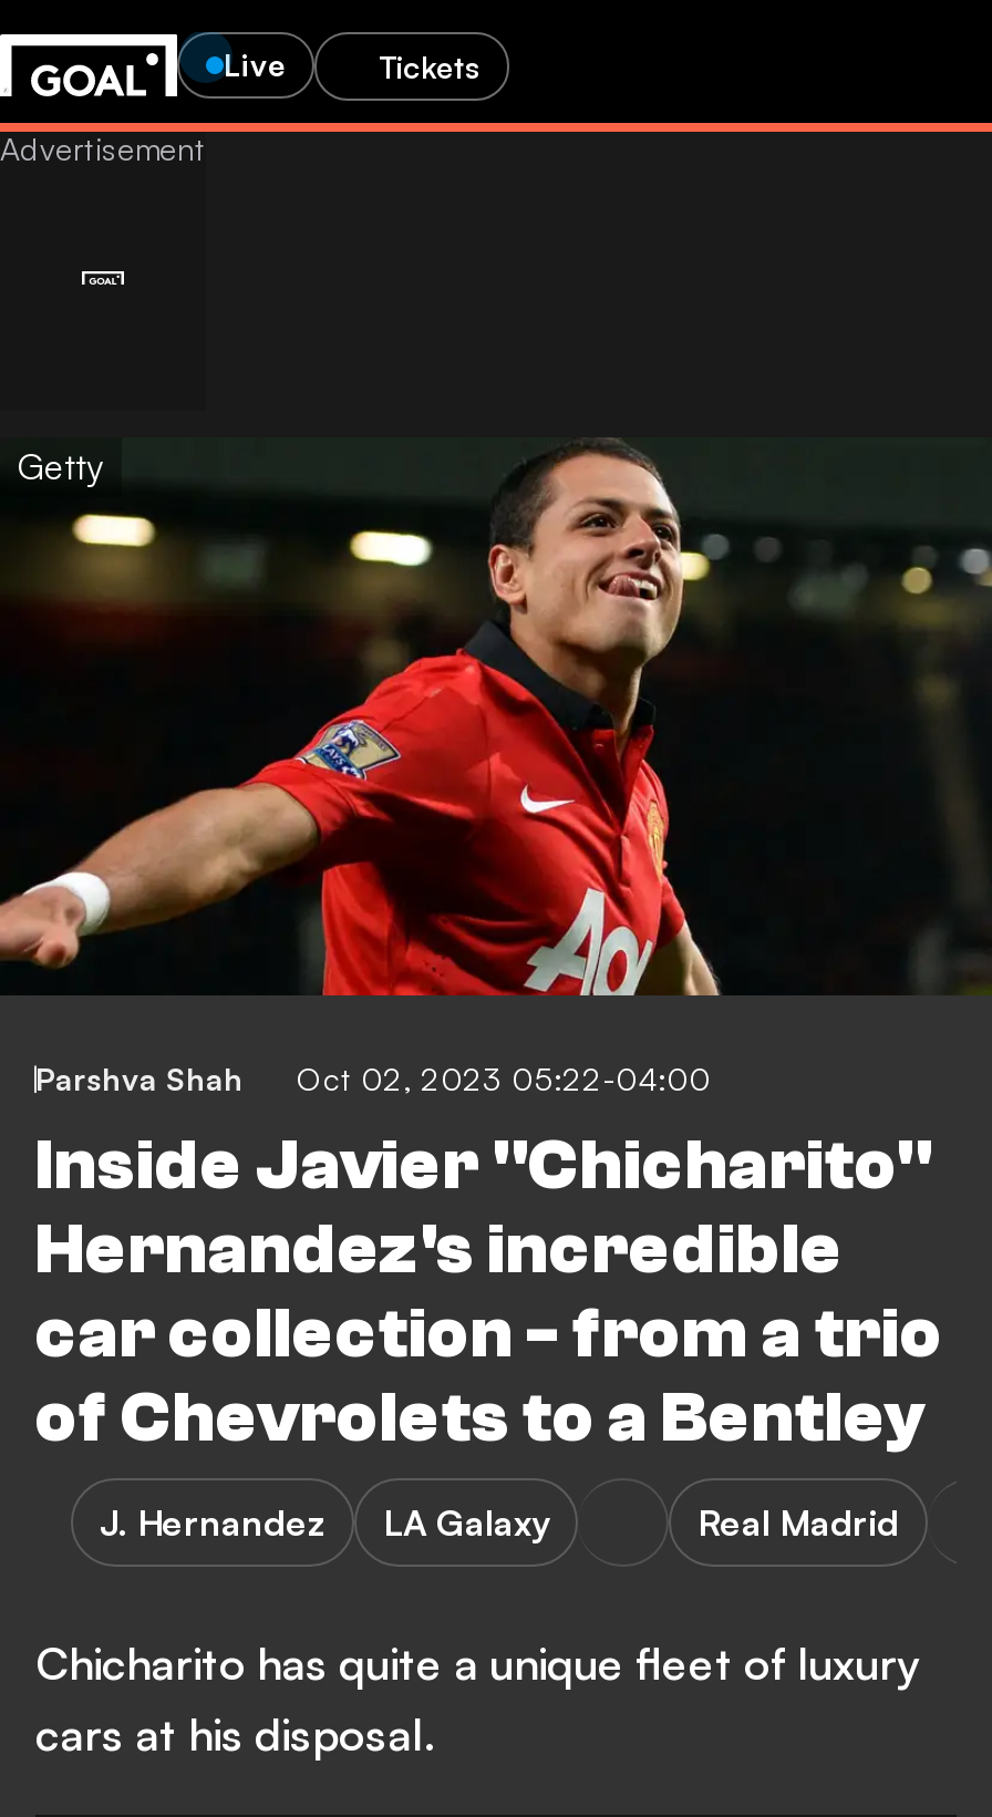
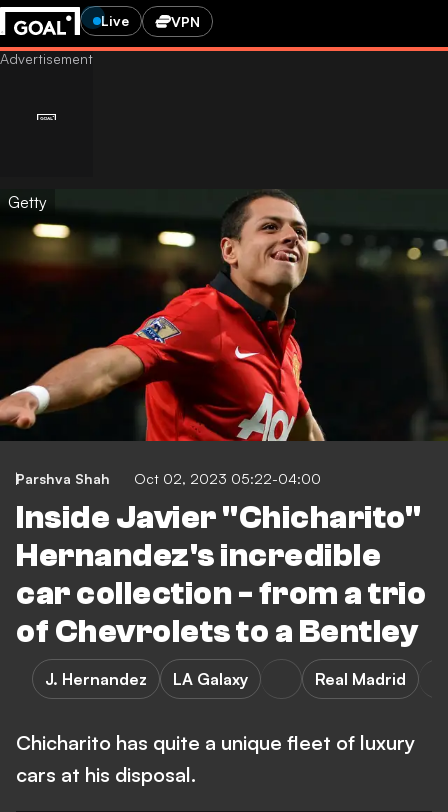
[379,47,480,84] Tickets -> [171,12,200,29] VPN

